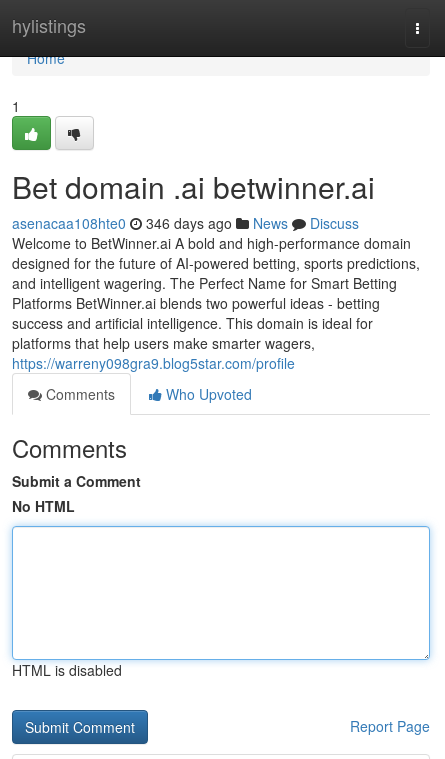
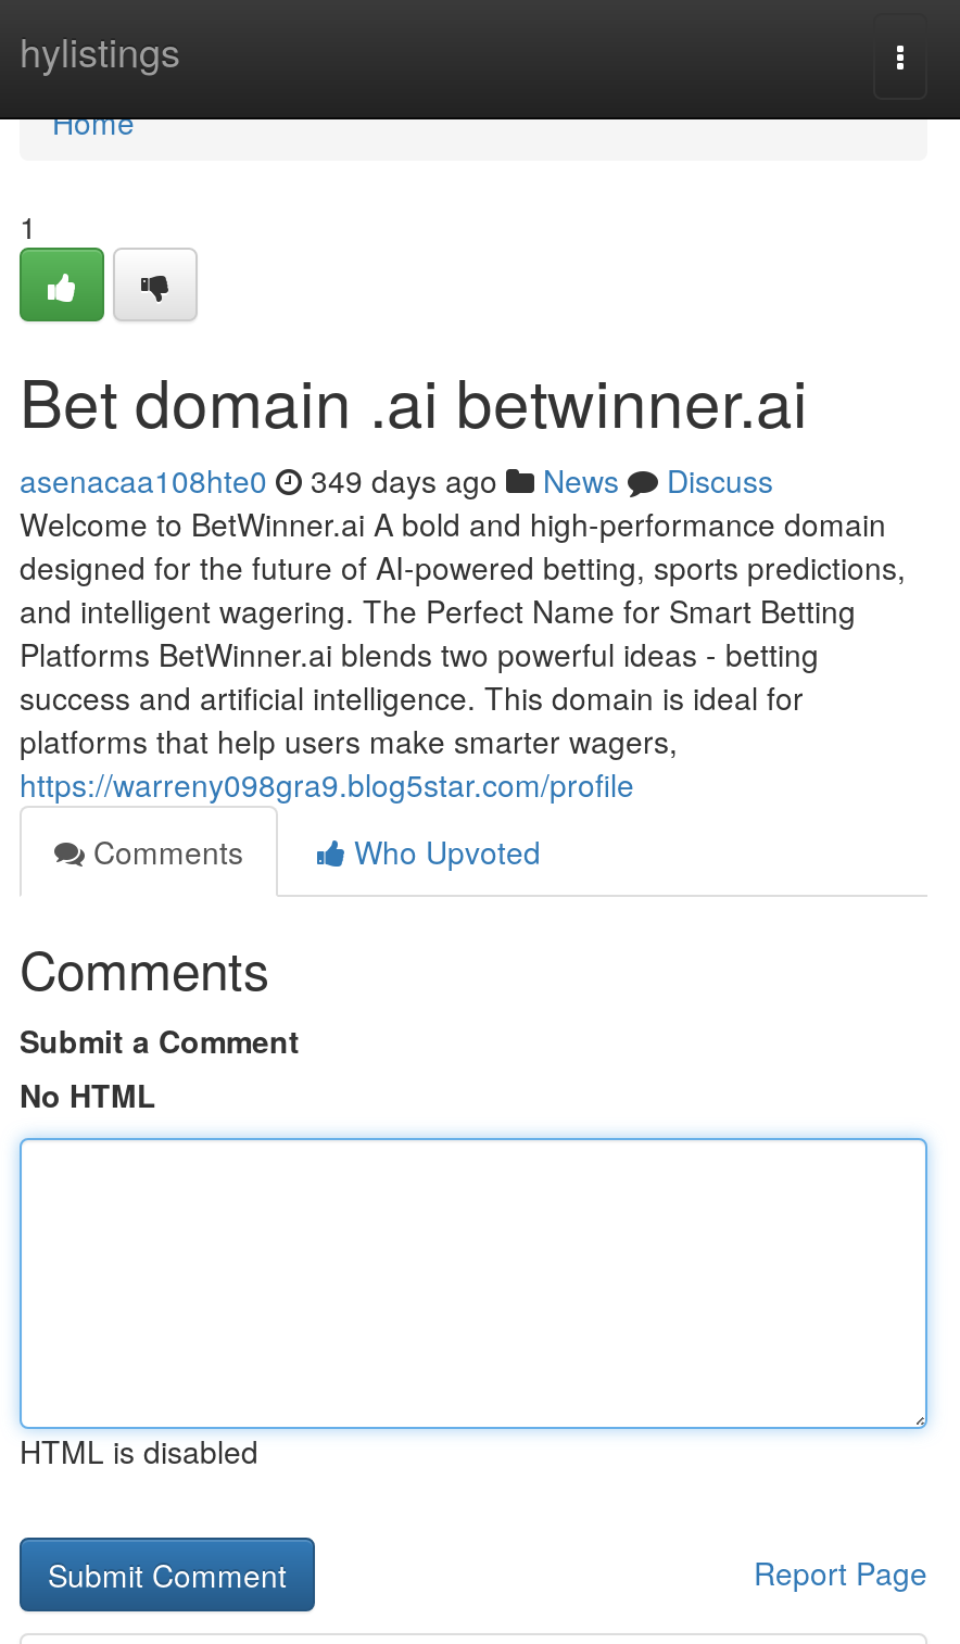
[12,213,359,233] asenacaa108hte0 346 days ago News Discuss -> [20,458,773,502] asenacaa108hte0 349 days ago News Discuss

